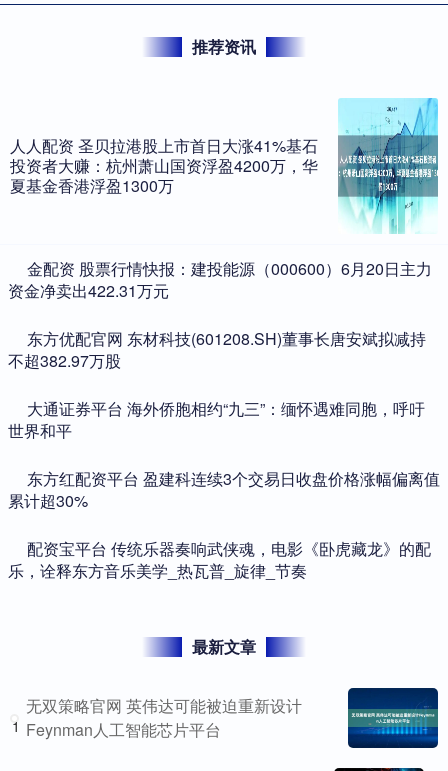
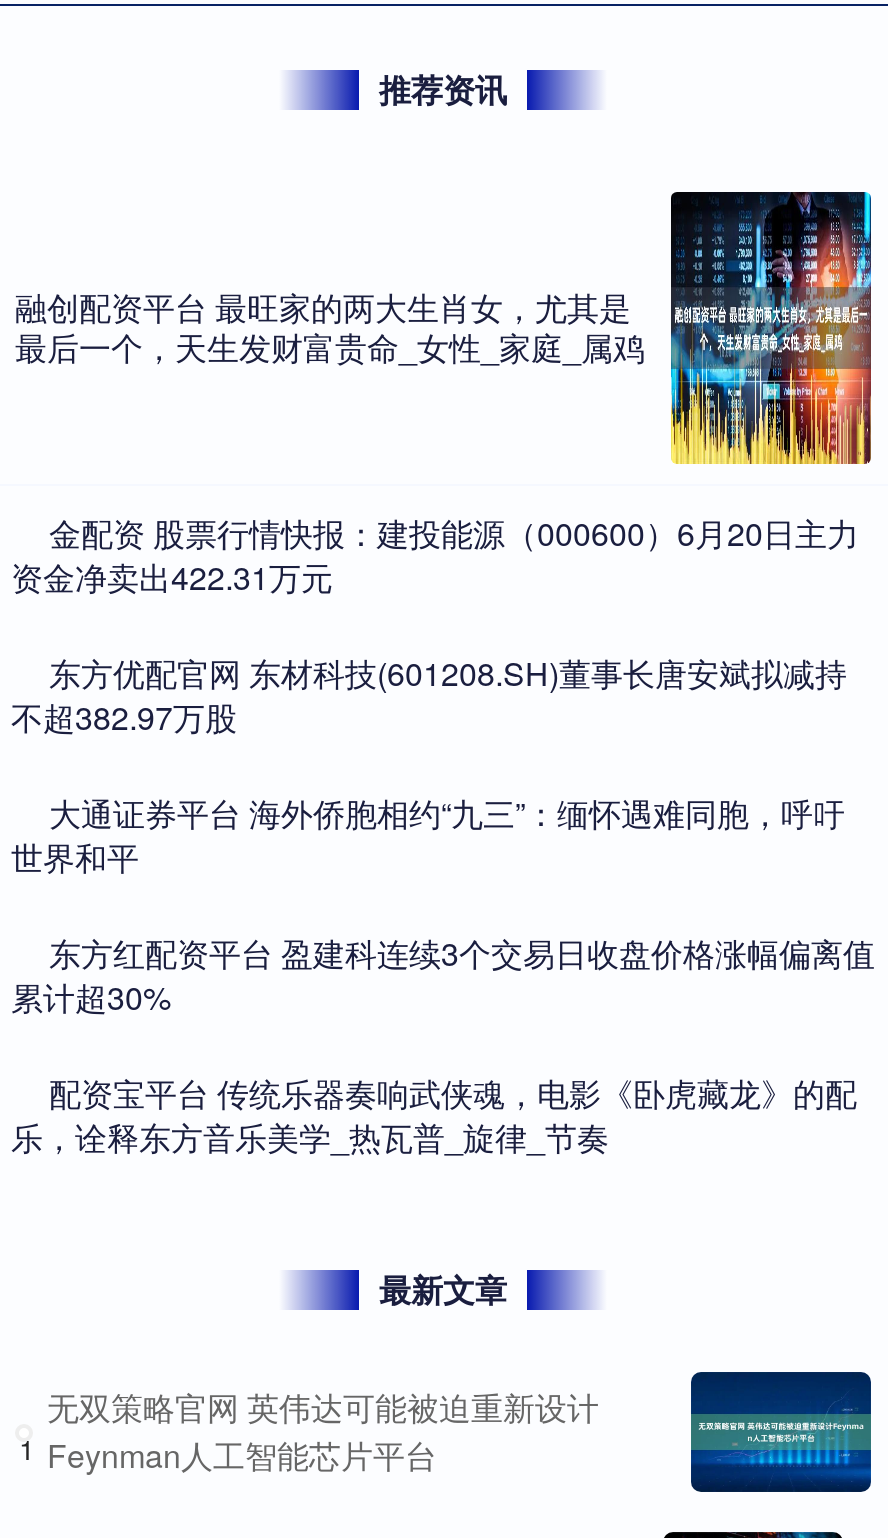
[10,97,439,235] [image] | 人人配资 圣贝拉港股上市首日大涨41%基石 | 投资者大赚：杭州萧山国资浮盈4200万，华 | 夏基金香港浮盈1300万 -> [15,190,873,466] [image] | 融创配资平台 最旺家的两大生肖女，尤其是 | 最后一个，天生发财富贵命_女性_家庭_属鸡

